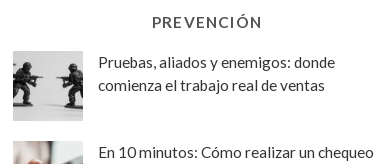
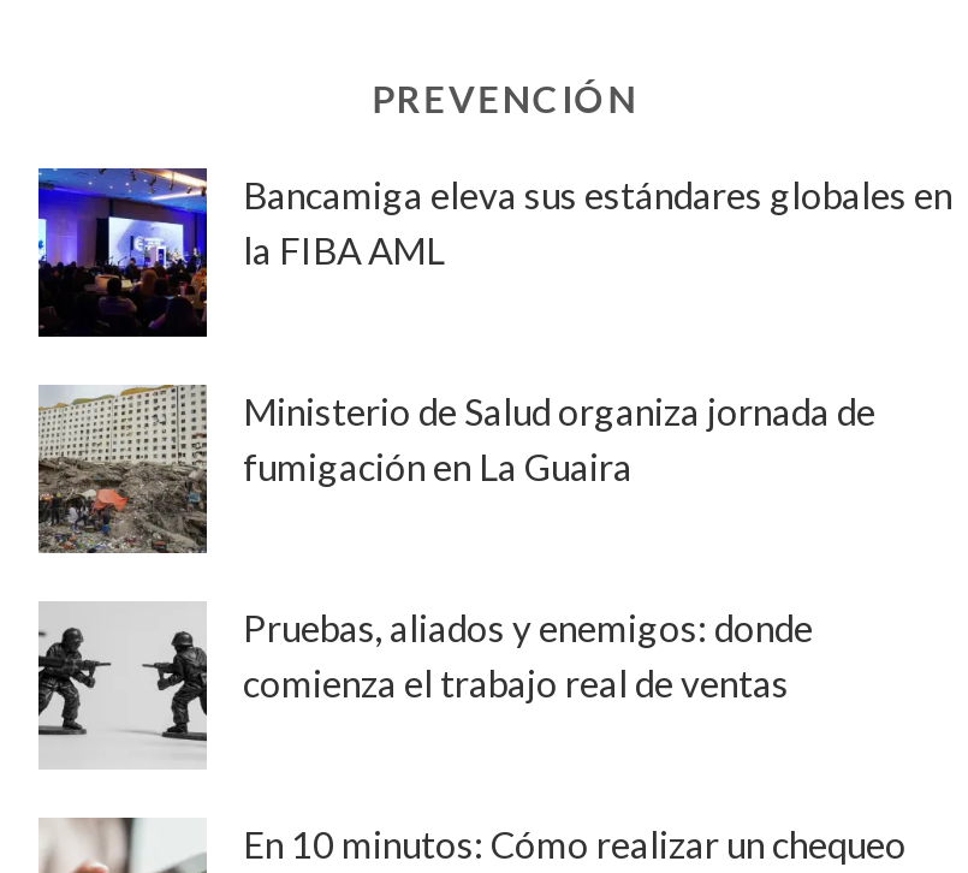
none -> [36,166,952,339] [image] | Bancamiga eleva sus estándares globales en | la FIBA AML
none -> [36,382,875,556] [image] | Ministerio de Salud organiza jornada de | fumigación en La Guaira

